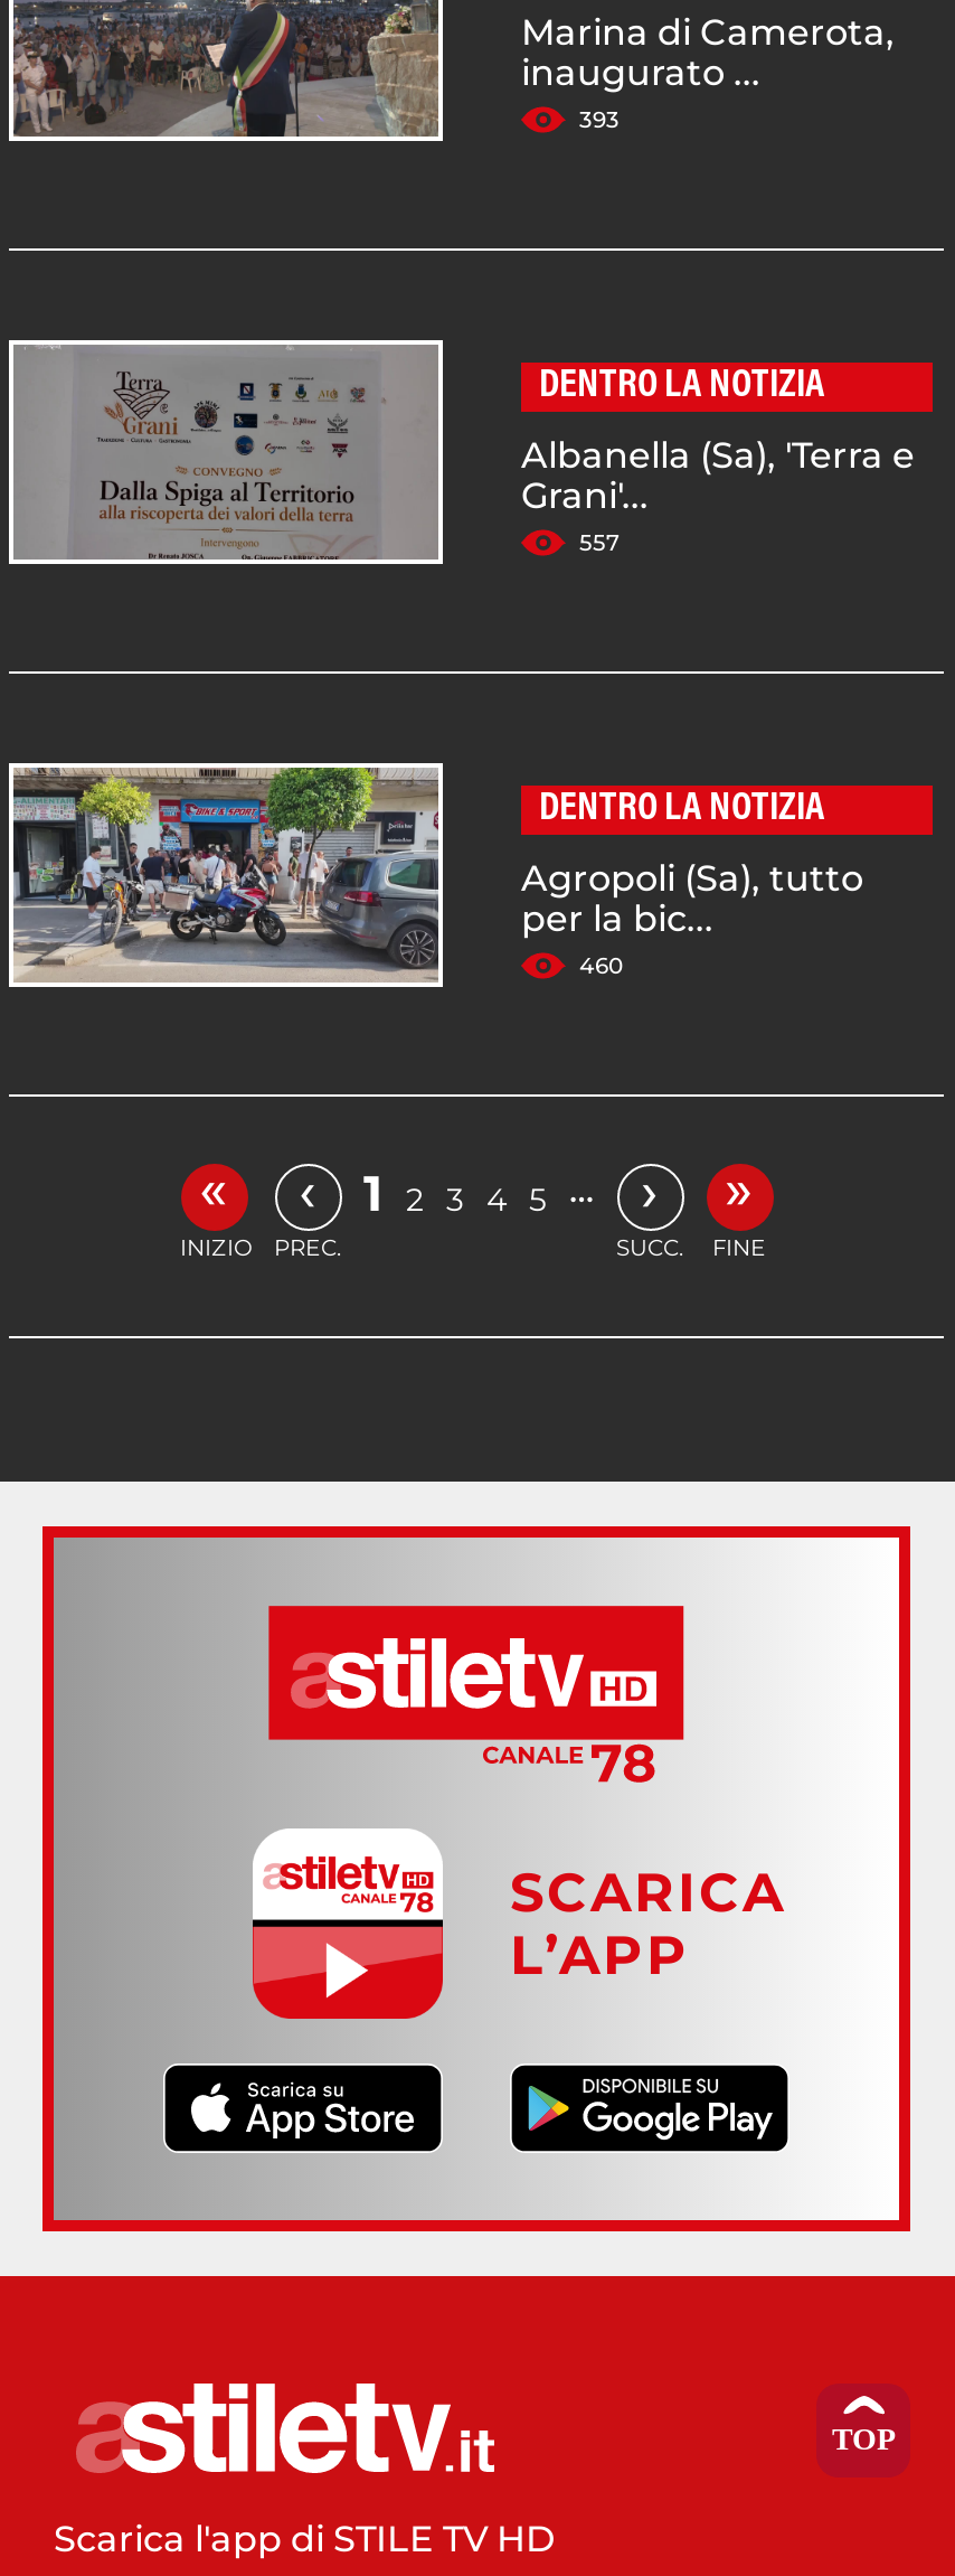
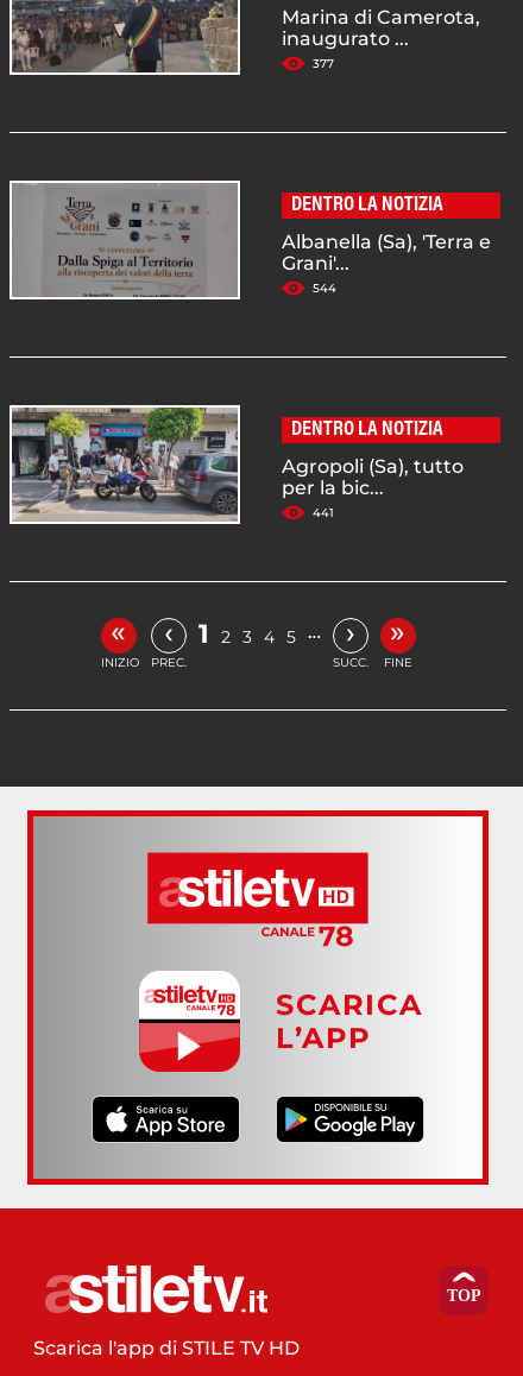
[566,105,620,135] 393 -> [305,56,334,71] 377
[566,528,620,557] 557 -> [305,281,336,296] 544
[566,951,624,980] 460 -> [305,505,334,521] 441

